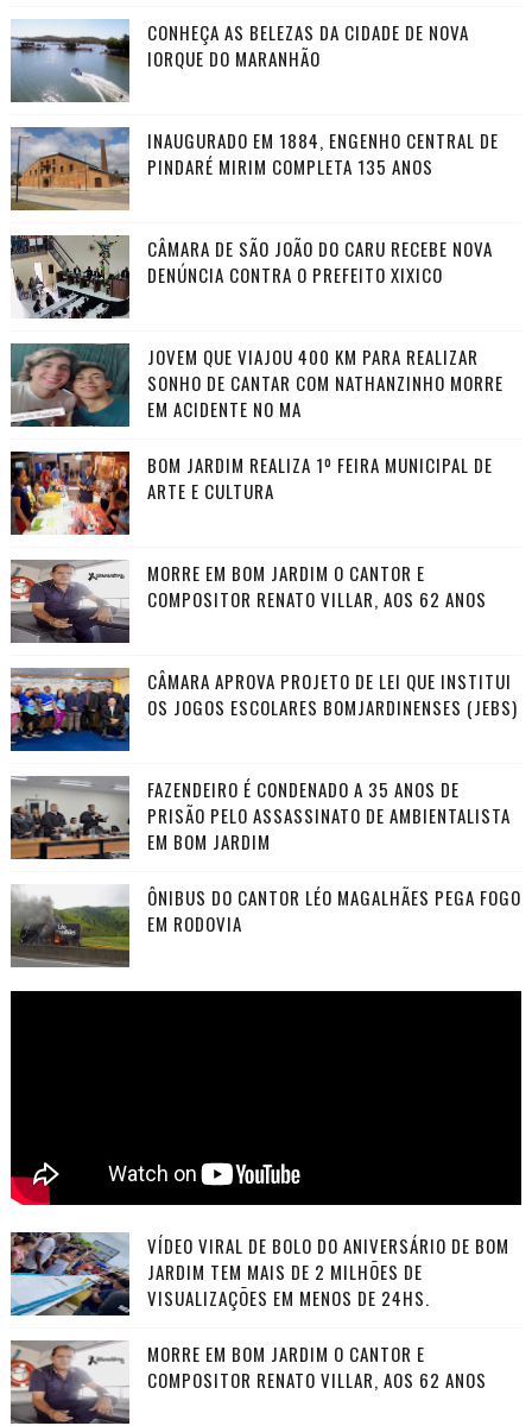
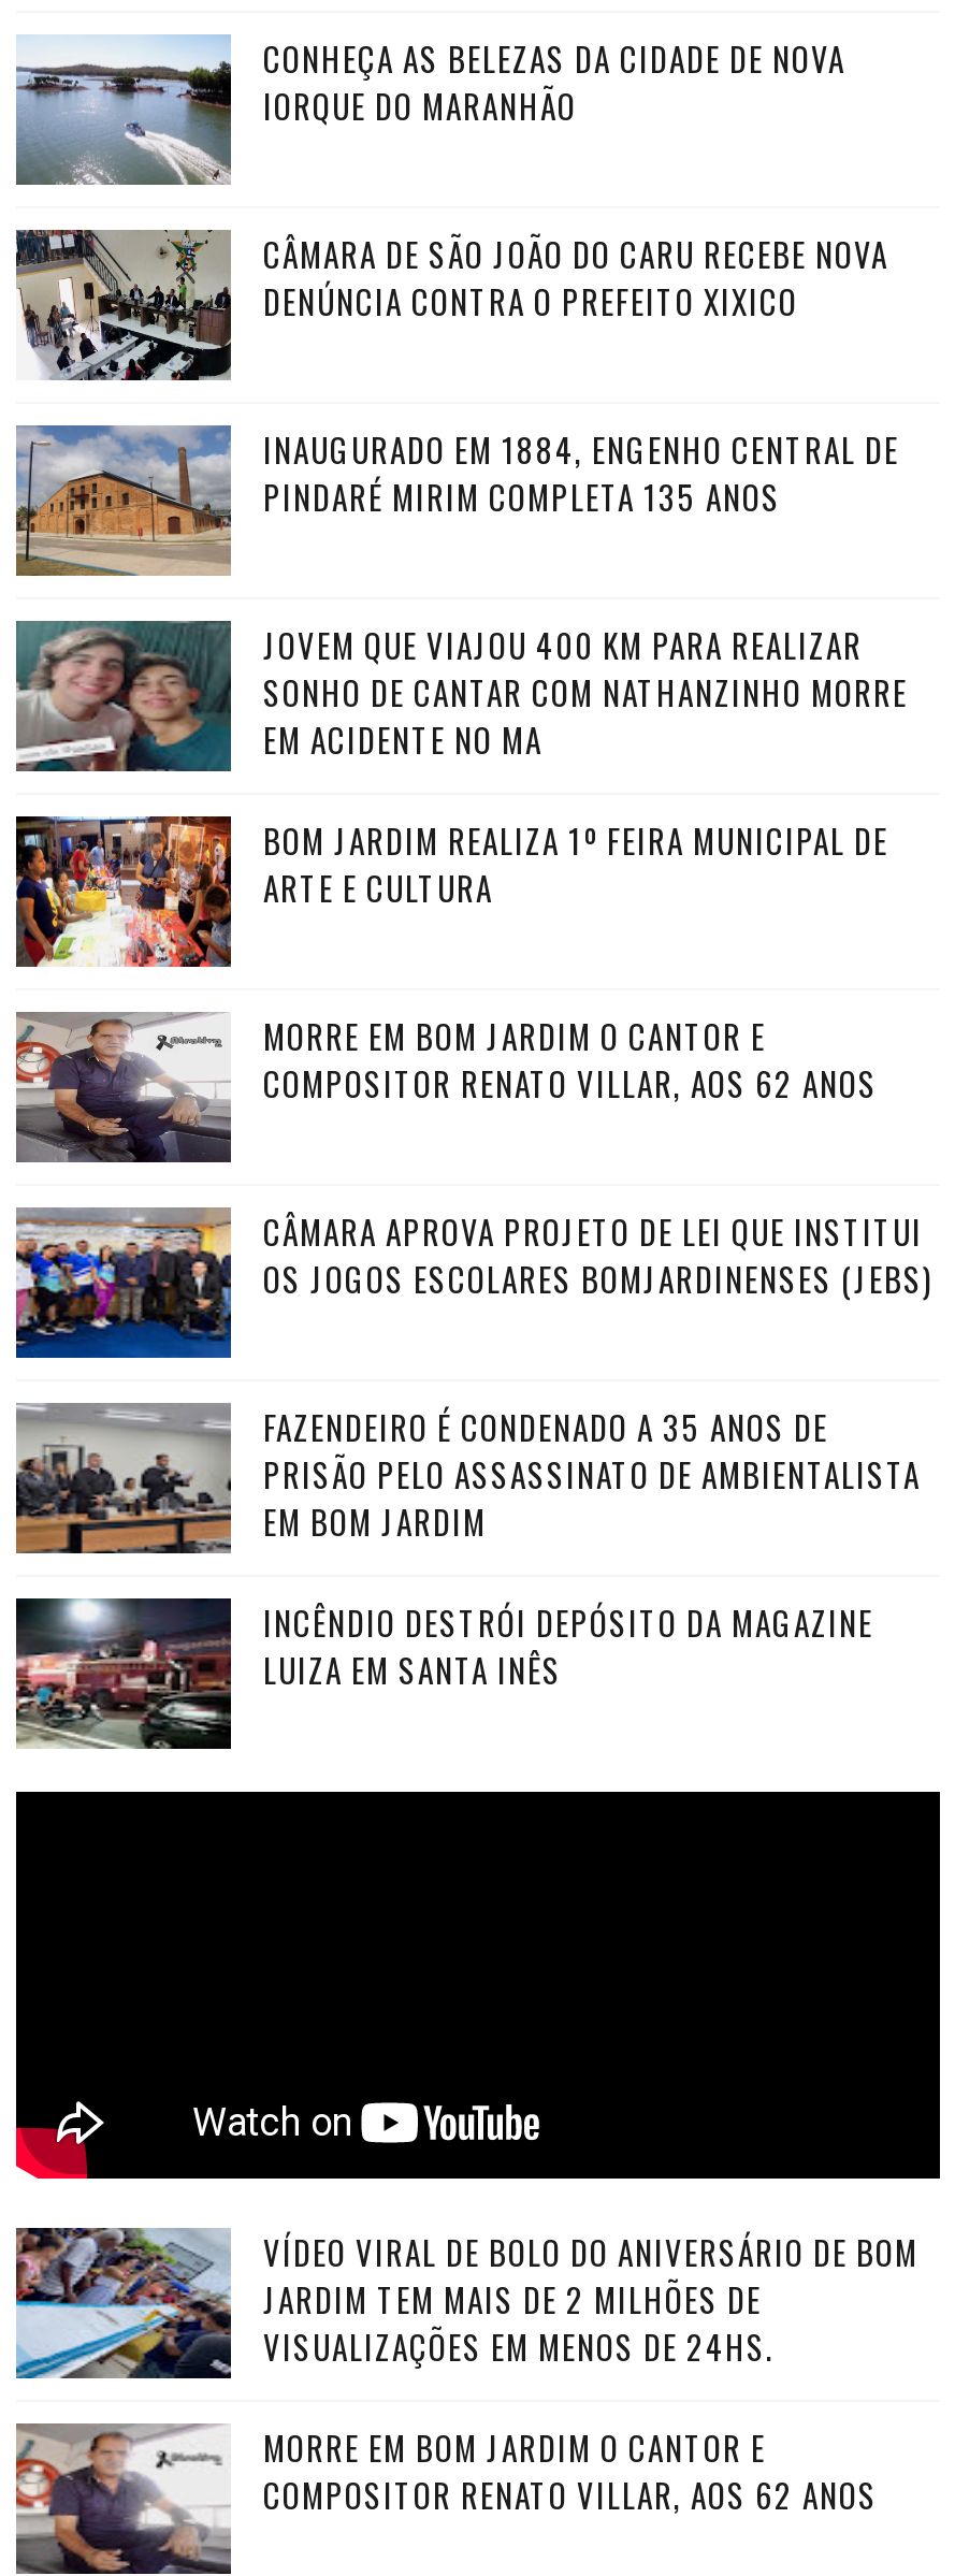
moved [8,126,499,212] -> [12,423,899,578]: [image] | INAUGURADO EM 1884, ENGENHO CENTRAL DE | PINDARÉ MIRIM COMPLETA 135 ANOS
moved [11,235,493,318] -> [16,228,888,380]: [image] | CÂMARA DE SÃO JOÃO DO CARU RECEBE NOVA | DENÚNCIA CONTRA O PREFEITO XIXICO
[11,884,521,967] [image] | ÔNIBUS DO CANTOR LÉO MAGALHÃES PEGA FOGO | EM RODOVIA -> [14,1596,873,1749] [image] | INCÊNDIO DESTRÓI DEPÓSITO DA MAGAZINE | LUIZA EM SANTA INÊS

